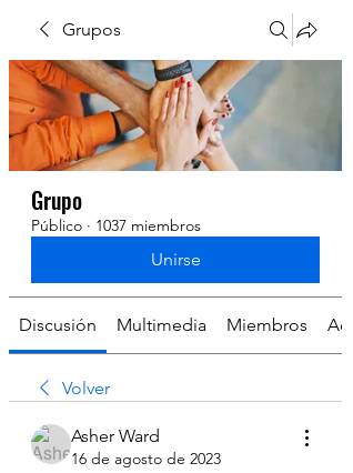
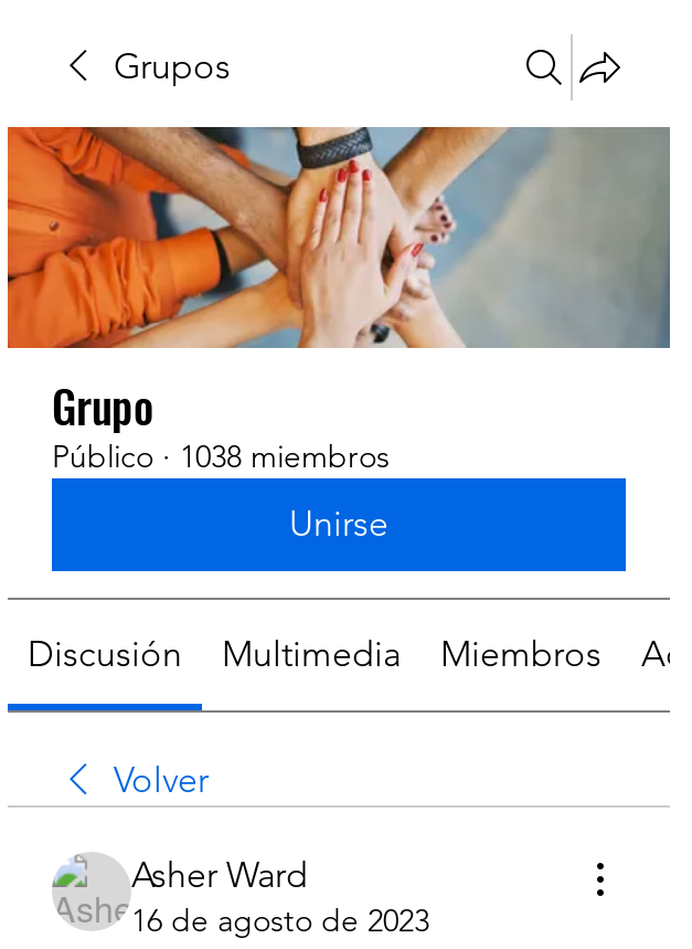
[31,215,201,235] Público · 1037 miembros -> [52,436,390,476] Público · 1038 miembros

